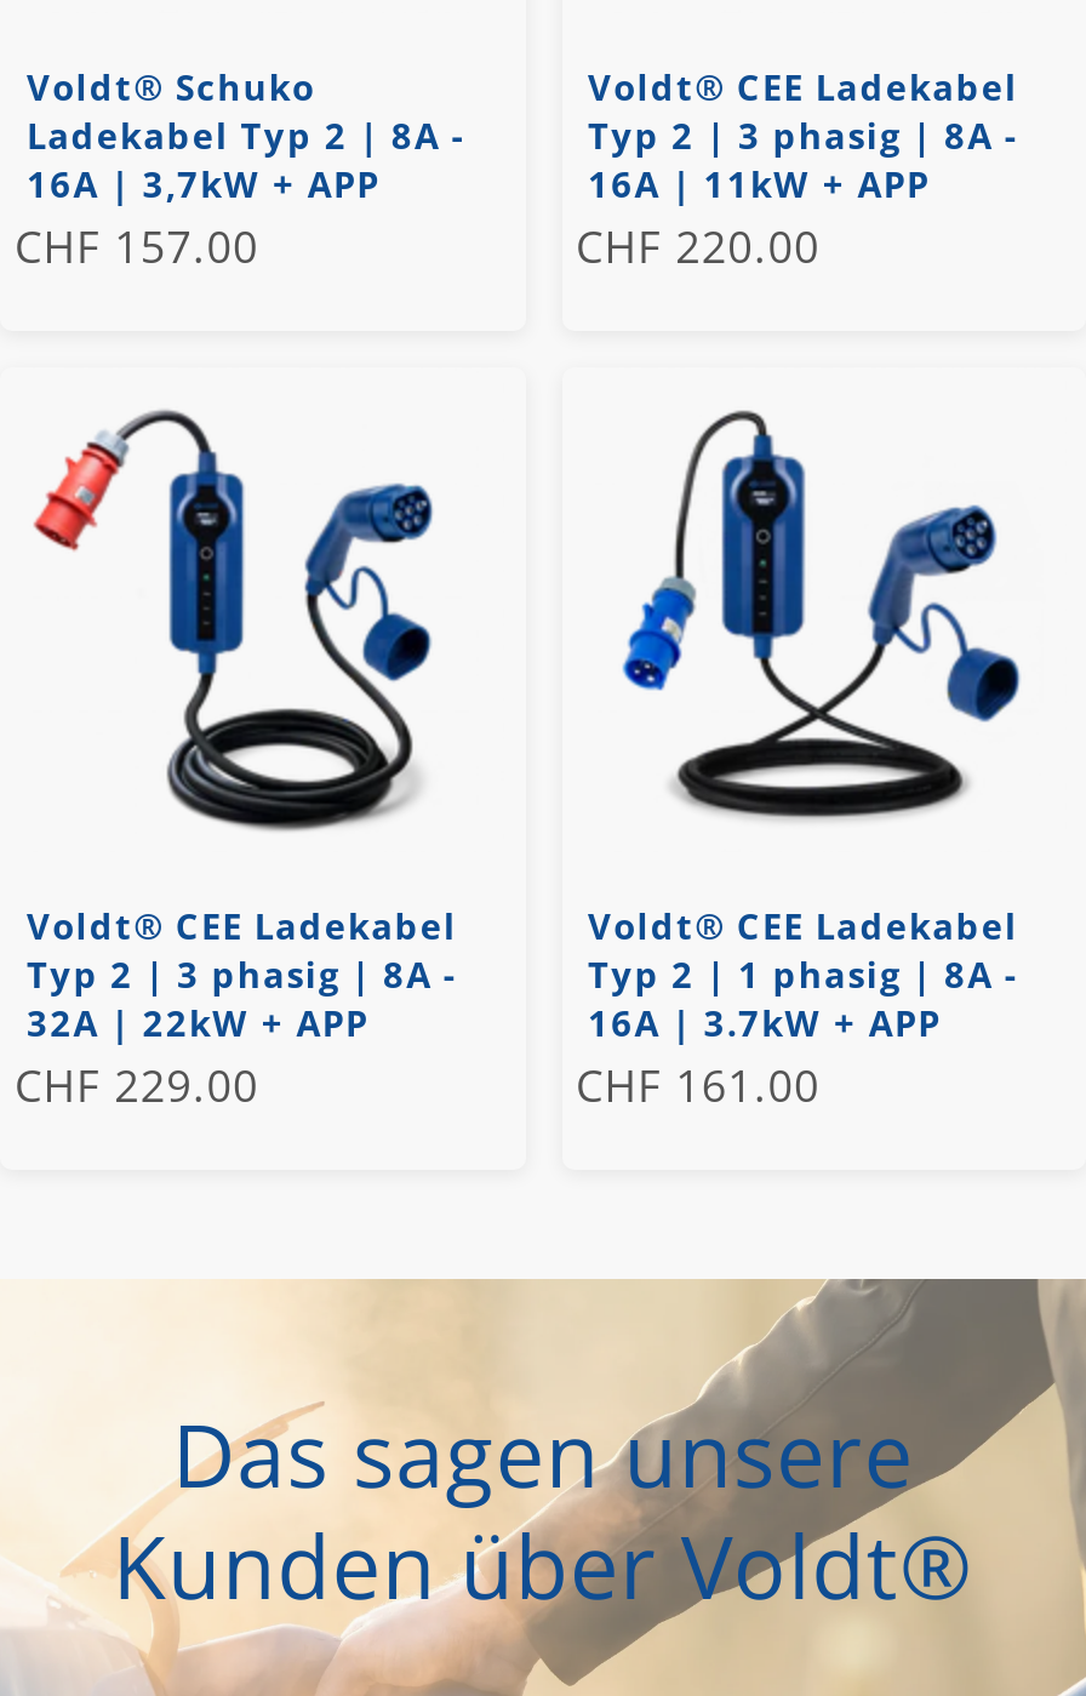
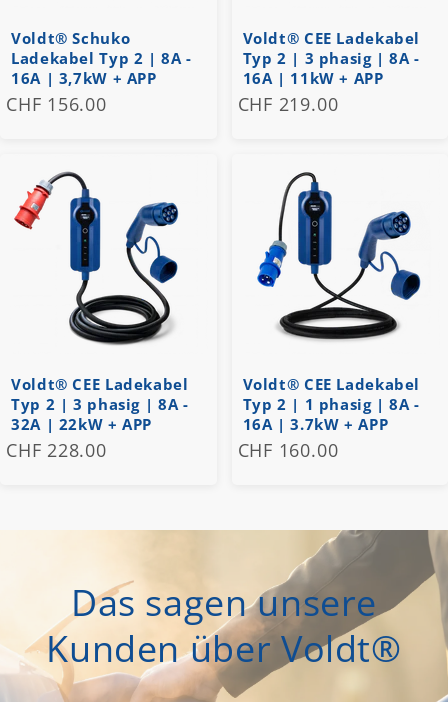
[15,217,259,275] CHF 157.00 -> [6,92,107,116] CHF 156.00
[576,217,820,275] CHF 220.00 -> [237,92,338,116] CHF 219.00
[15,1056,259,1114] CHF 229.00 -> [6,438,107,462] CHF 228.00
[576,1056,820,1114] CHF 161.00 -> [237,438,338,462] CHF 160.00

